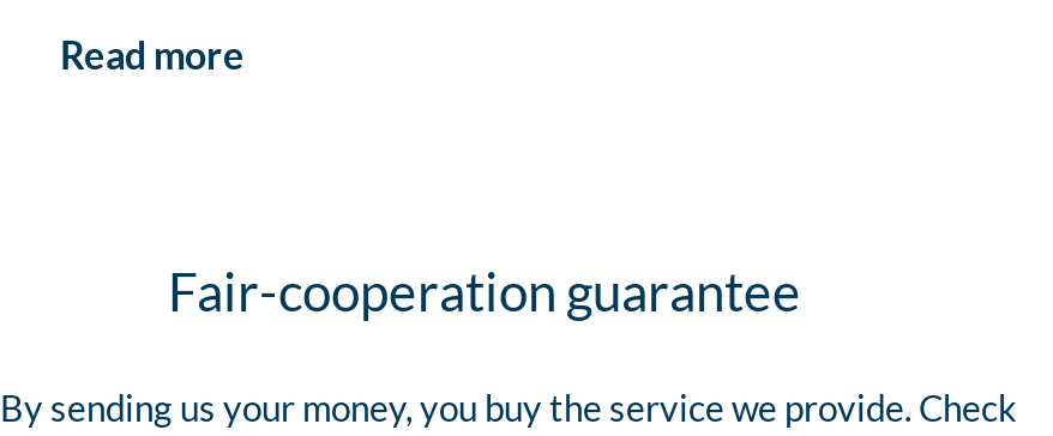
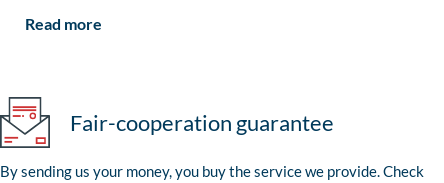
none -> [3,96,51,149] [image]

